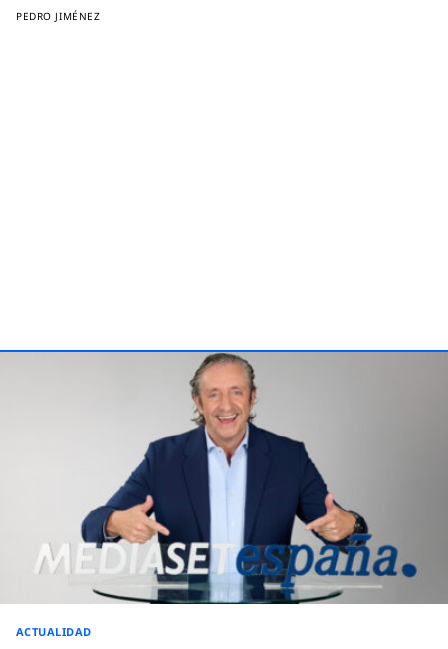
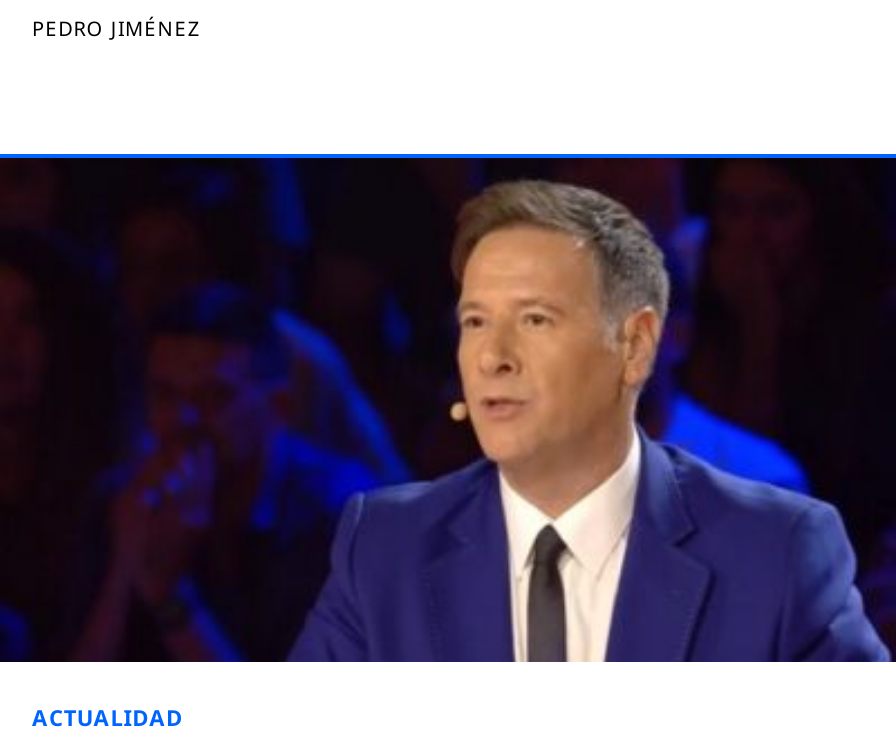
[3,352,445,605] [image] -> [6,156,890,664] [image]

